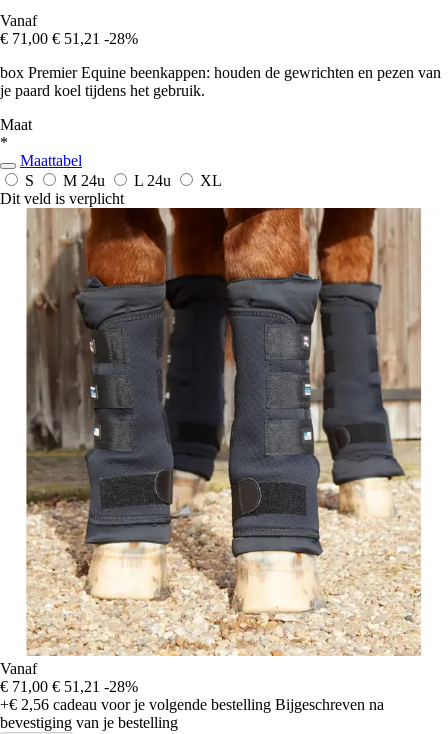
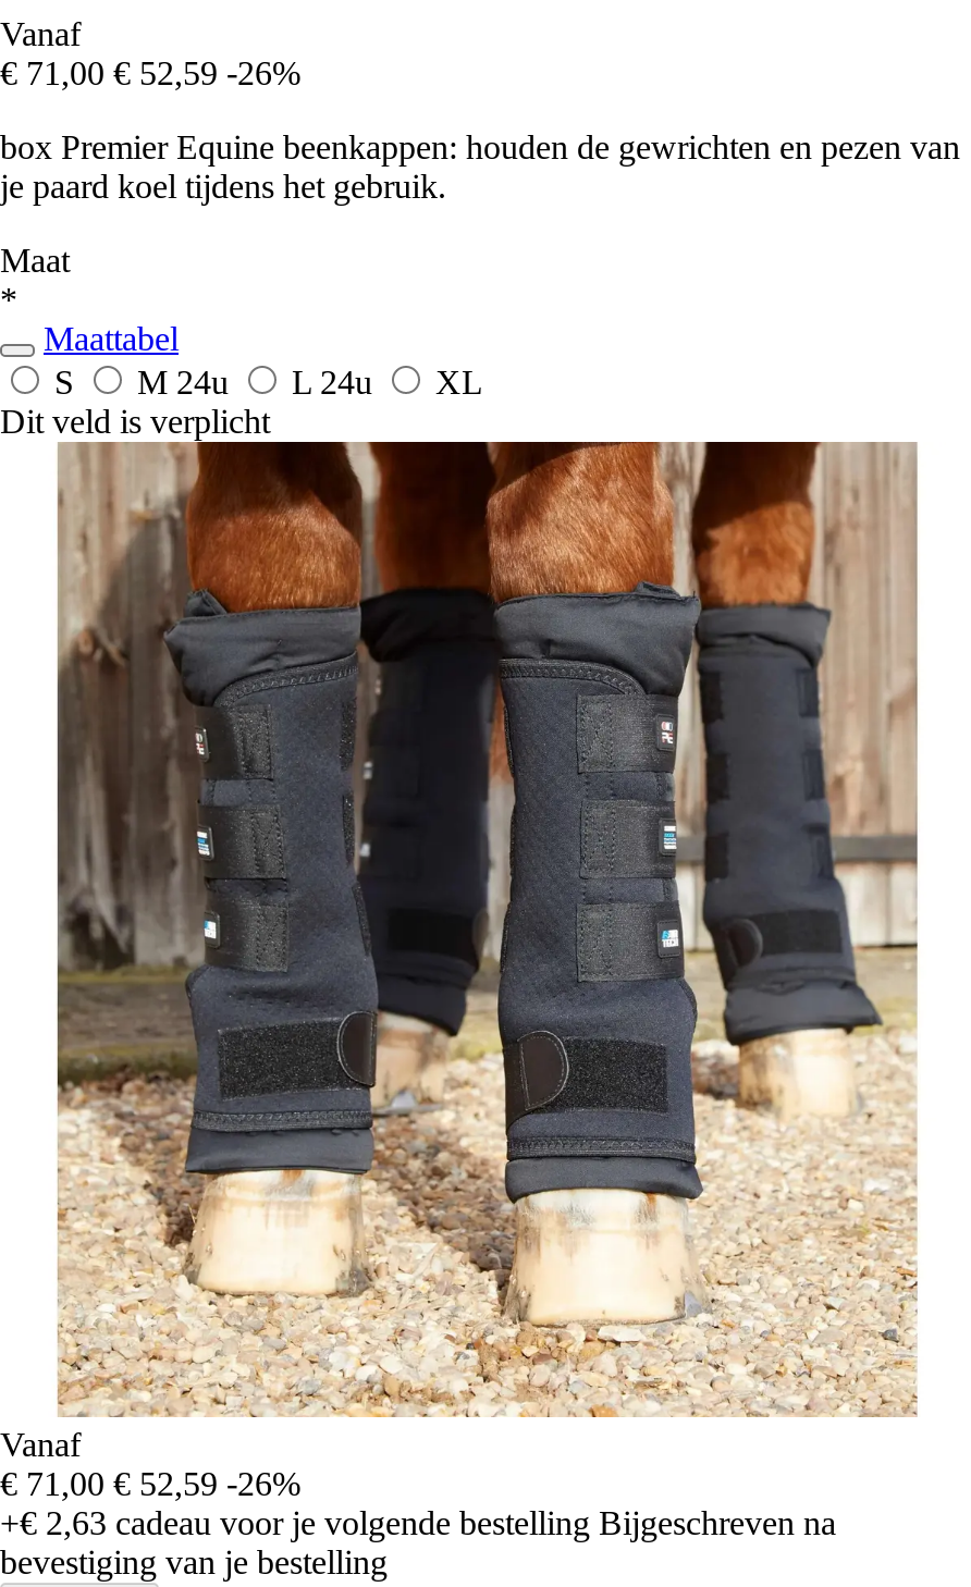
[0,30,138,47] € 71,00 € 51,21 -28% -> [0,54,300,91] € 71,00 € 52,59 -26%
[0,678,138,695] € 71,00 € 51,21 -28% -> [0,1464,300,1501] € 71,00 € 52,59 -26%
[0,696,384,713] +€ 2,56 cadeau voor je volgende bestelling Bijgeschreven na -> [0,1504,836,1541] +€ 2,63 cadeau voor je volgende bestelling Bijgeschreven na

